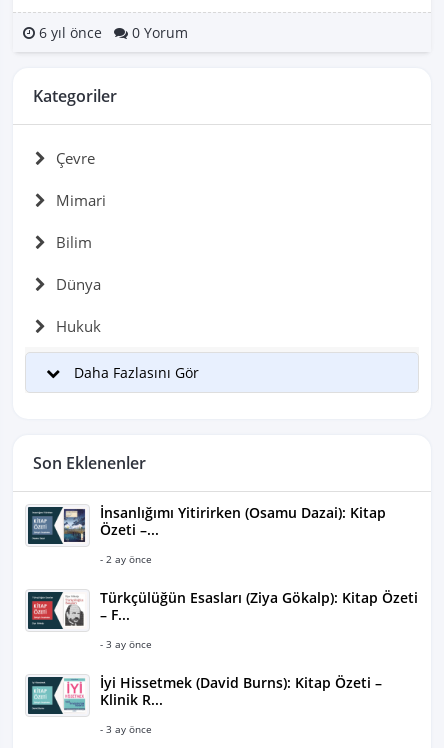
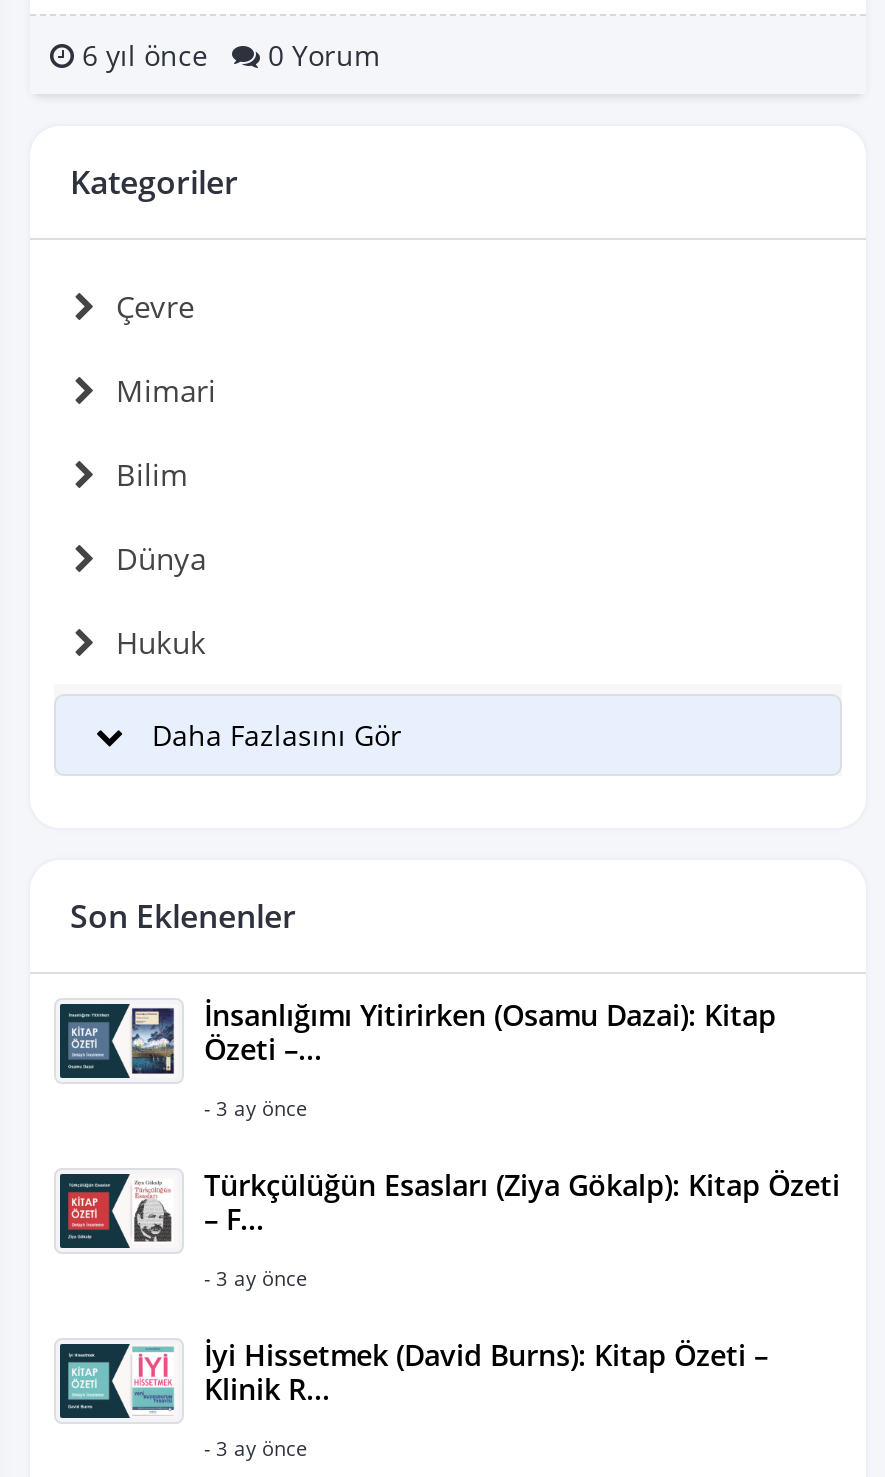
[100,552,152,566] - 2 ay önce -> [204,1094,308,1122] - 3 ay önce

